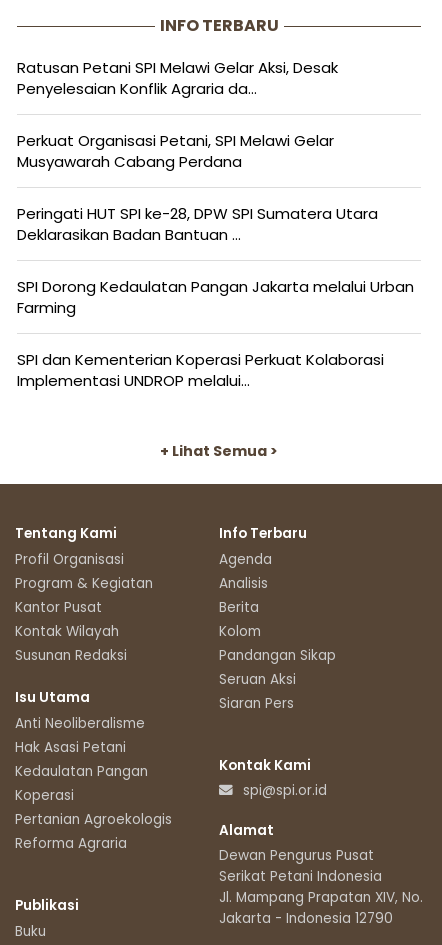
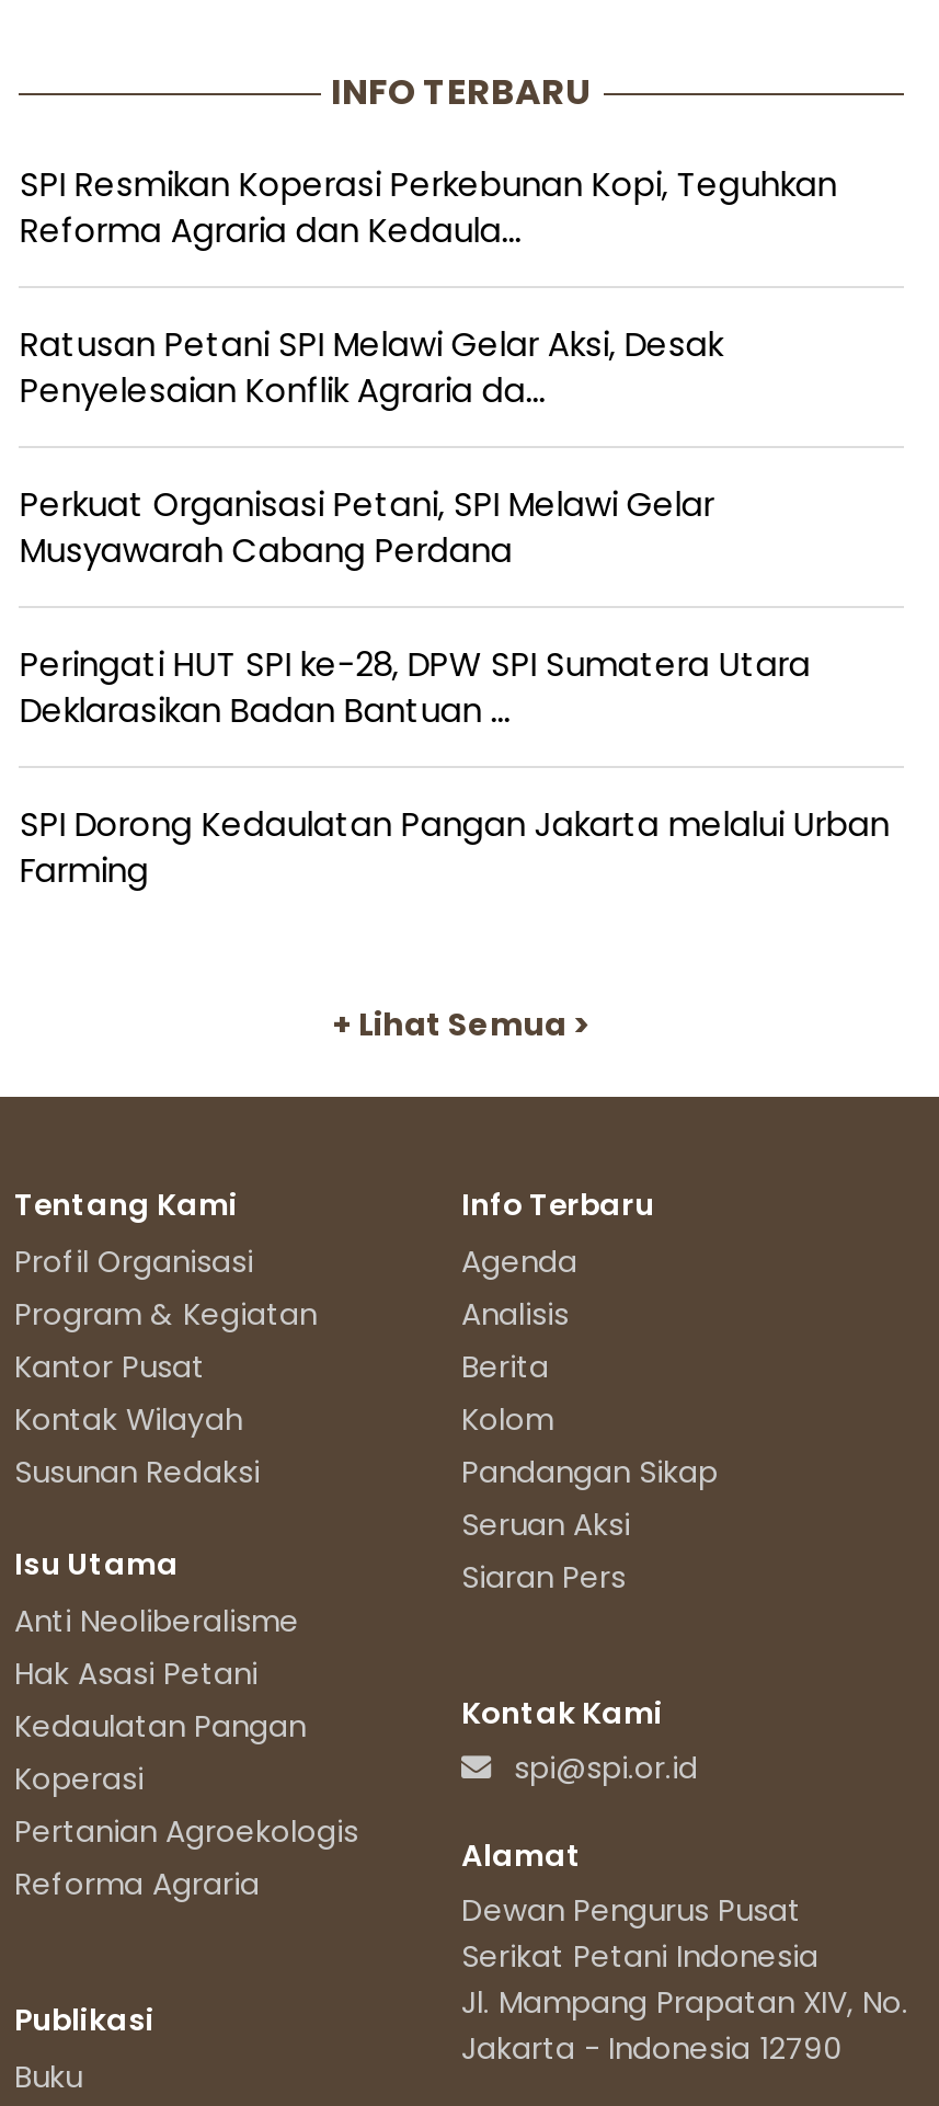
none -> [20,160,837,252] SPI Resmikan Koperasi Perkebunan Kopi, Teguhkan | Reforma Agraria dan Kedaula...
moved [17,57,414,318] -> [20,320,889,892]: Ratusan Petani SPI Melawi Gelar Aksi, Desak | Penyelesaian Konflik Agraria da... | Perkuat Organisasi Petani, SPI Melawi Gelar | Musyawarah Cabang Perdana | Peringati HUT SPI ke-28, DPW SPI Sumatera Utara | Deklarasikan Badan Bantuan ... | SPI Dorong Kedaulatan Pangan Jakarta melalui Urban | Farming
[17,349,384,391] SPI dan Kementerian Koperasi Perkuat Kolaborasi | Implementasi UNDROP melalui... -> none

